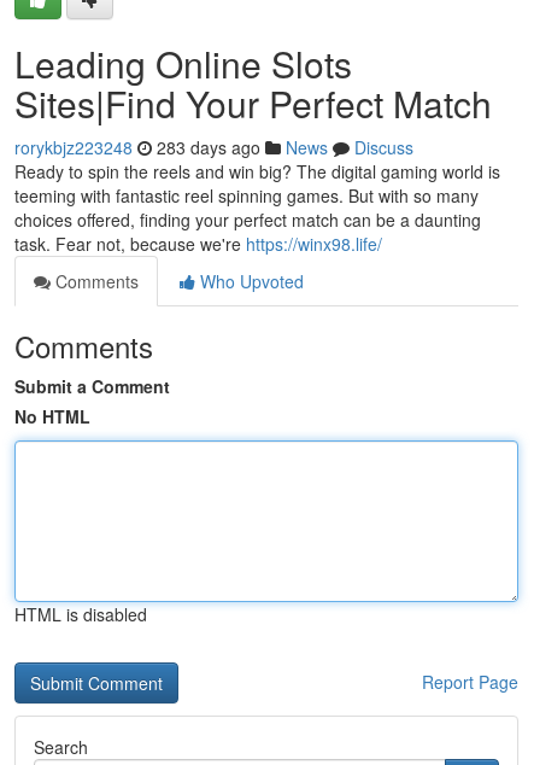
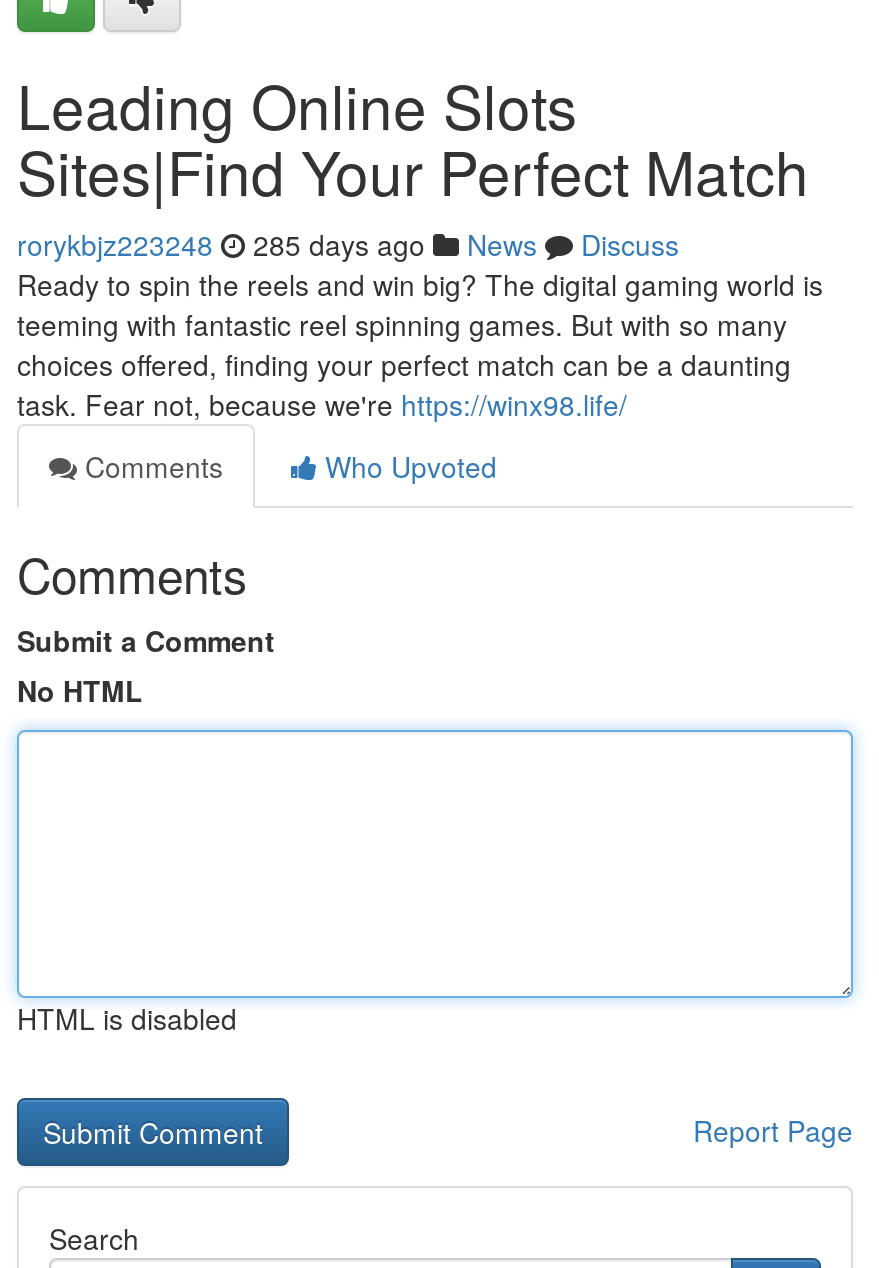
[14,135,413,159] rorykbjz223248 283 days ago News Discuss -> [17,224,679,264] rorykbjz223248 285 days ago News Discuss

